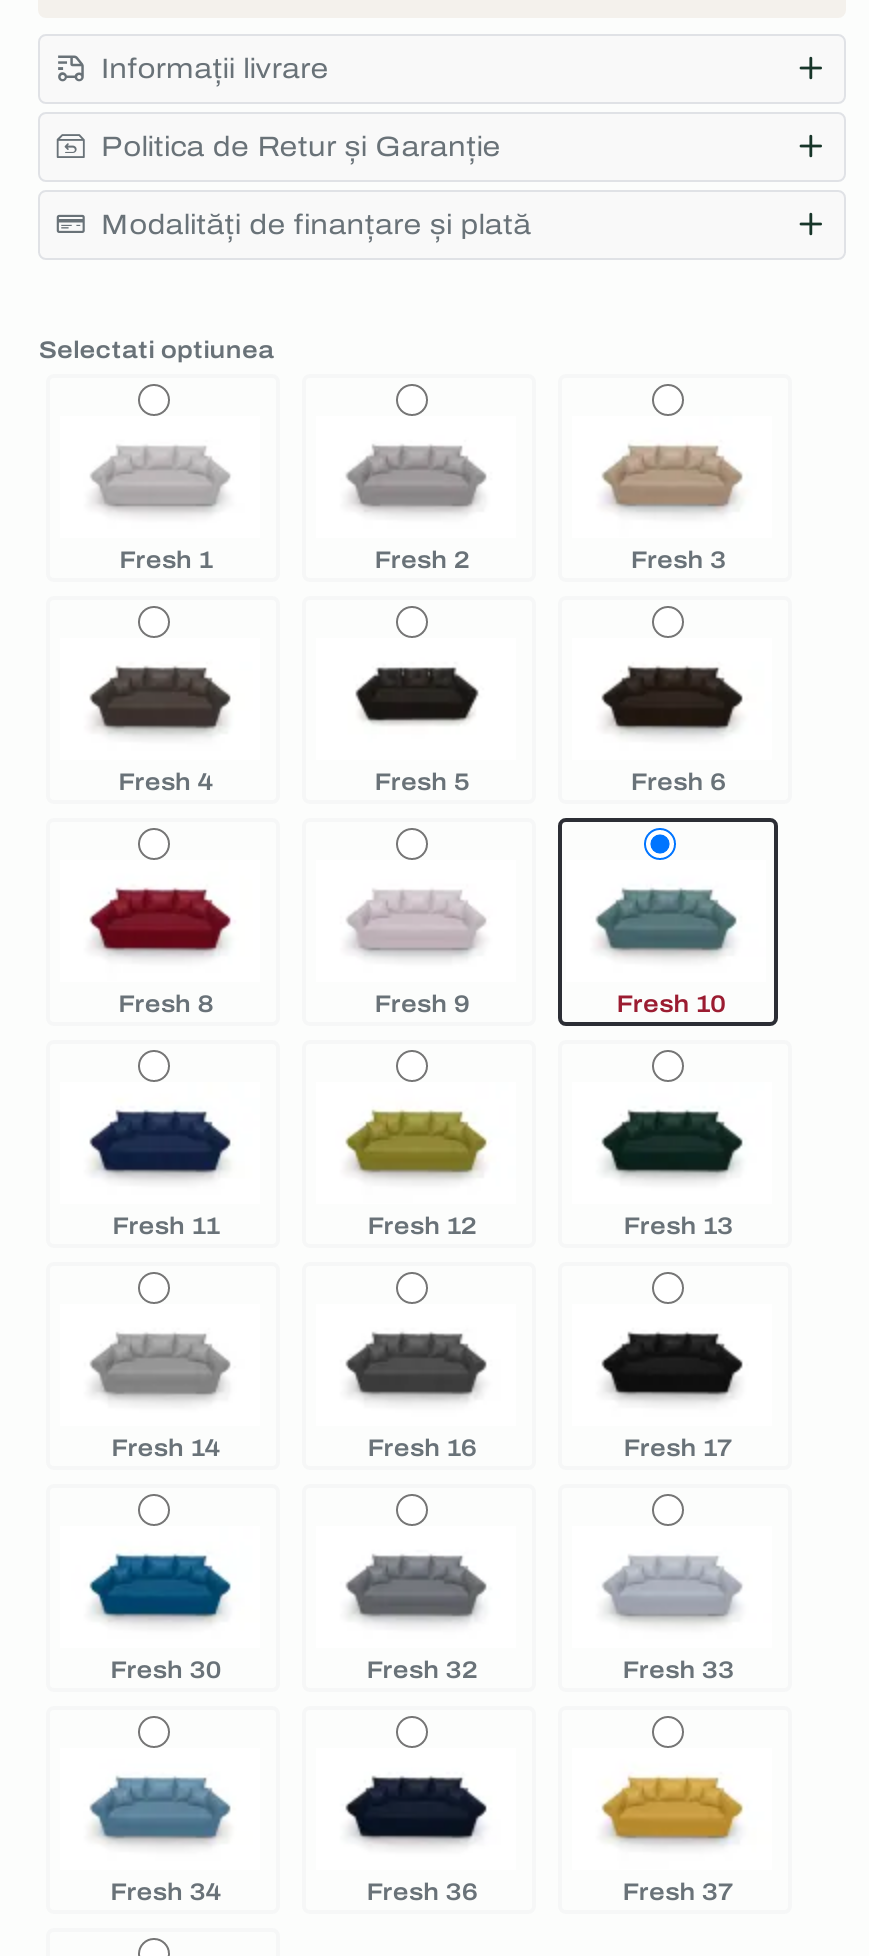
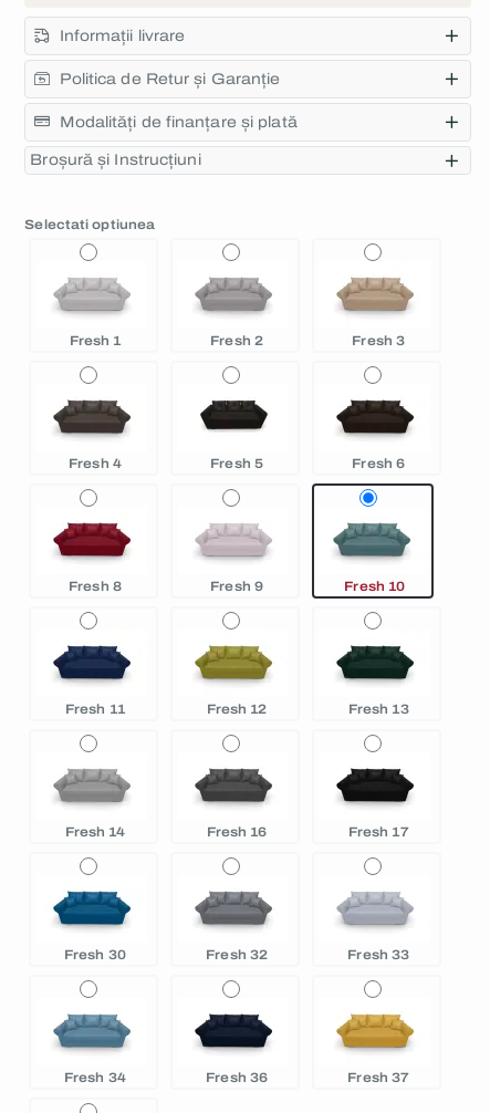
none -> [30,151,201,168] Broșură și Instrucțiuni

